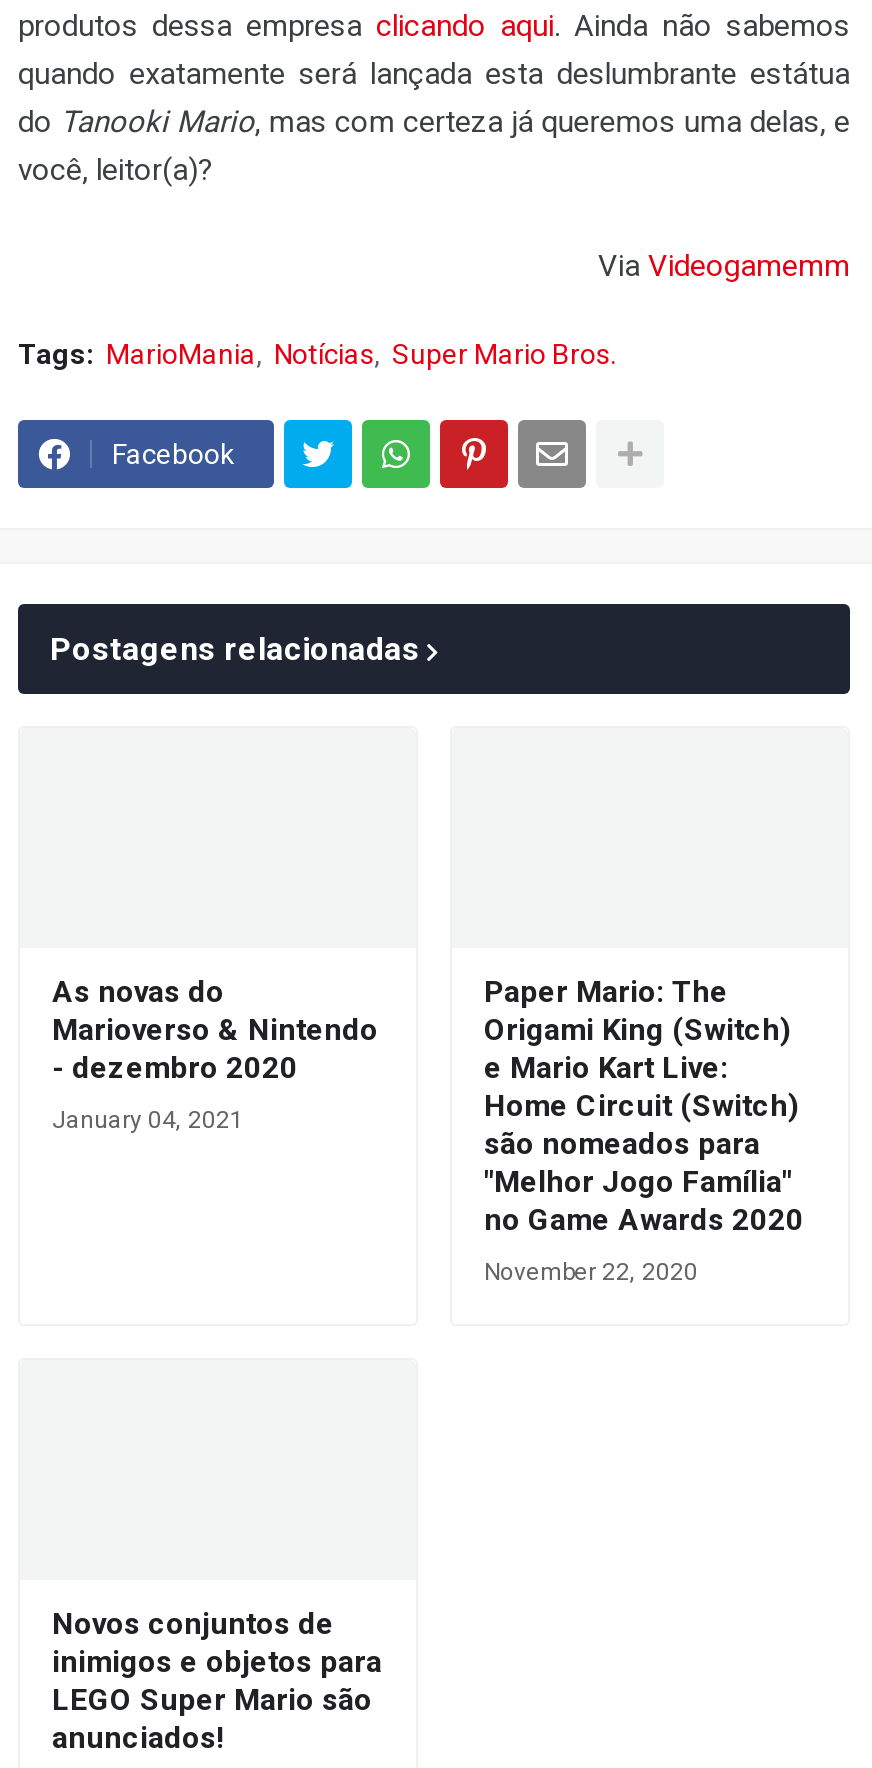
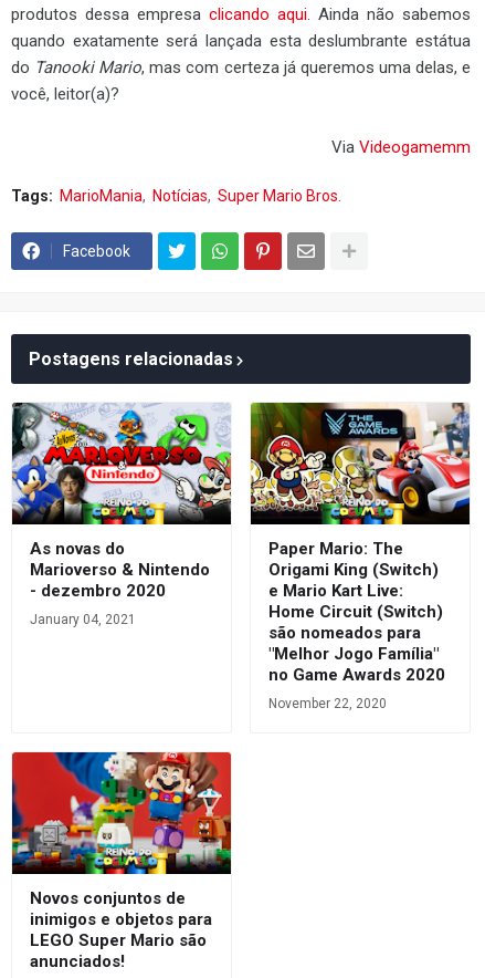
none -> [11,402,232,526] [image]
none -> [250,402,471,526] [image]
none -> [11,751,232,875] [image]

